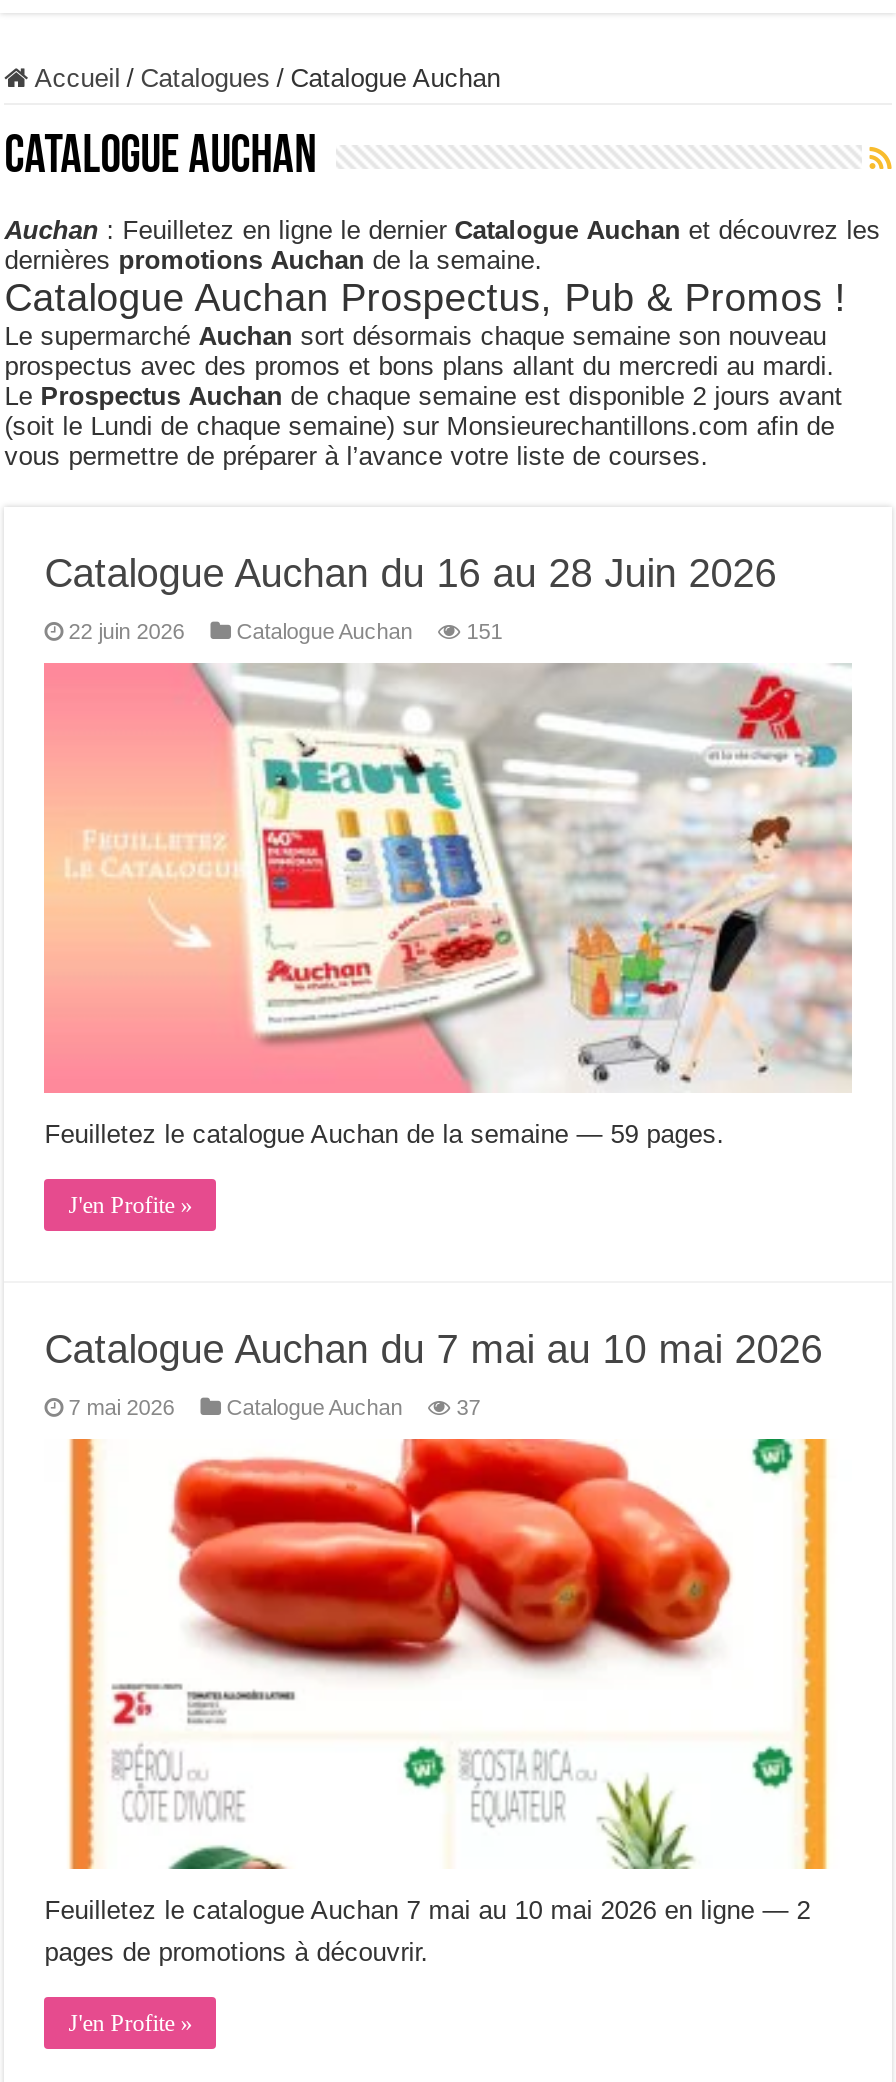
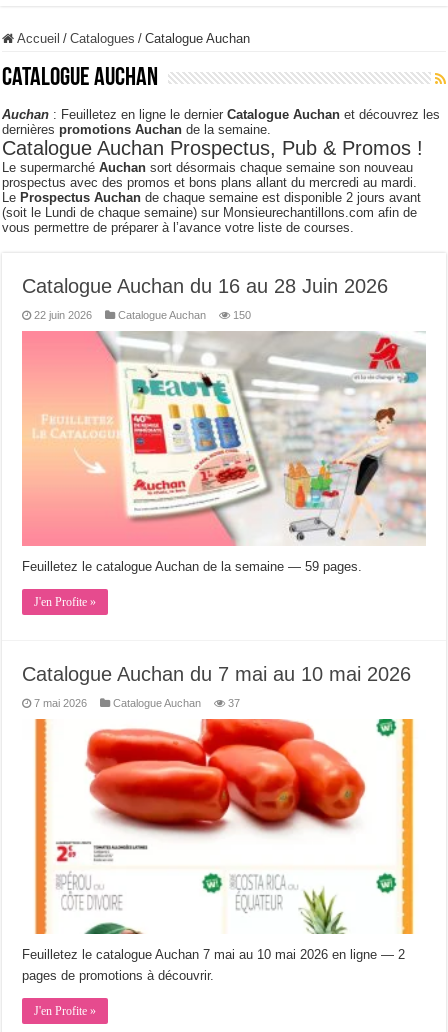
[466,619,502,643] 151 -> [233,309,251,321] 150

